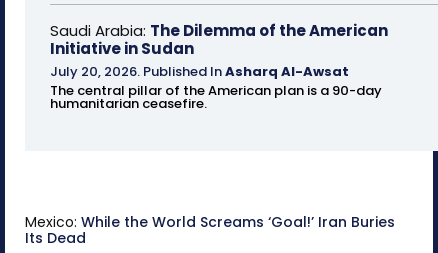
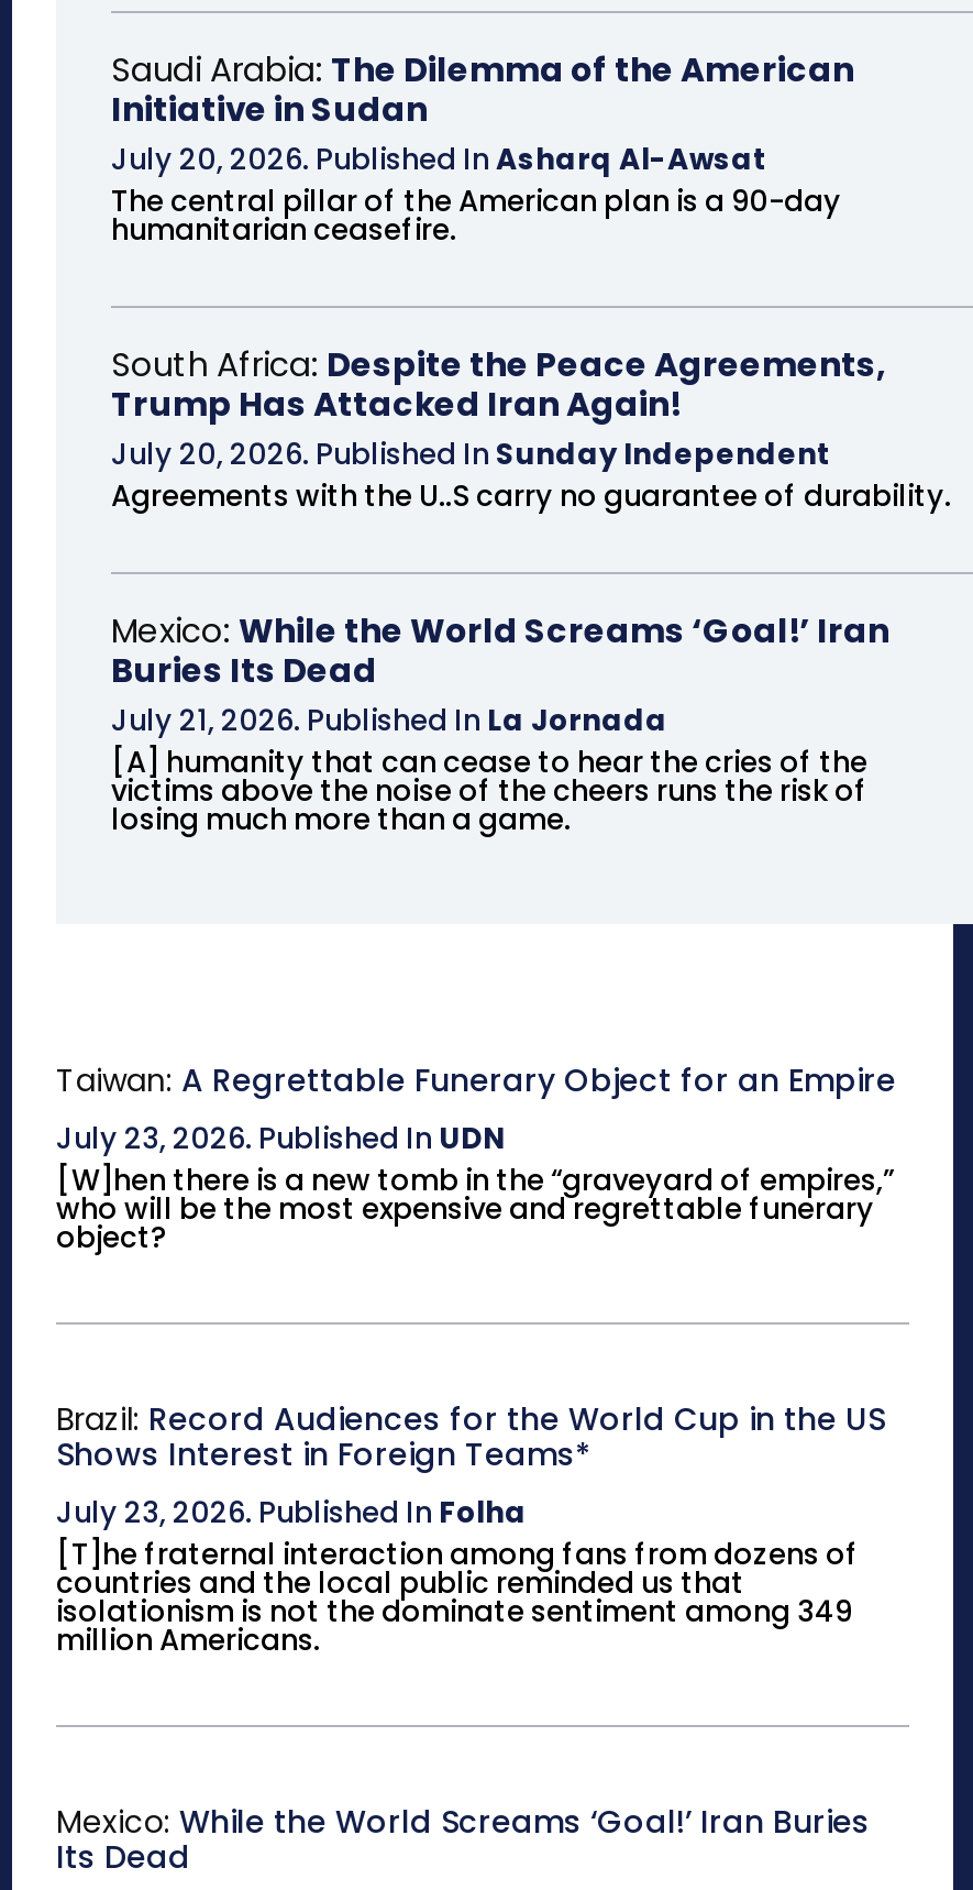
none -> [56,1058,896,1259] Taiwan: A Regrettable Funerary Object for an Empire | July 23, 2026. Published In UDN | [W]hen there is a new tomb in the “graveyard of empires,” | who will be the most expensive and regrettable funerary | object?
none -> [56,1397,885,1661] Brazil: Record Audiences for the World Cup in the US | Shows Interest in Foreign Teams* | July 23, 2026. Published In Folha | [T]he fraternal interaction among fans from dozens of | countries and the local public reminded us that | isolationism is not the dominate sentiment among 349 | million Americans.
none -> [111,341,951,840] South Africa: Despite the Peace Agreements, | Trump Has Attacked Iran Again! | July 20, 2026. Published In Sunday Independent | Agreements with the U..S carry no guarantee of durability. | Mexico: While the World Screams ‘Goal!’ Iran | Buries Its Dead | July 21, 2026. Published In La Jornada | [A] humanity that can cease to hear the cries of the | victims above the noise of the cheers runs the risk of | losing much more than a game.

